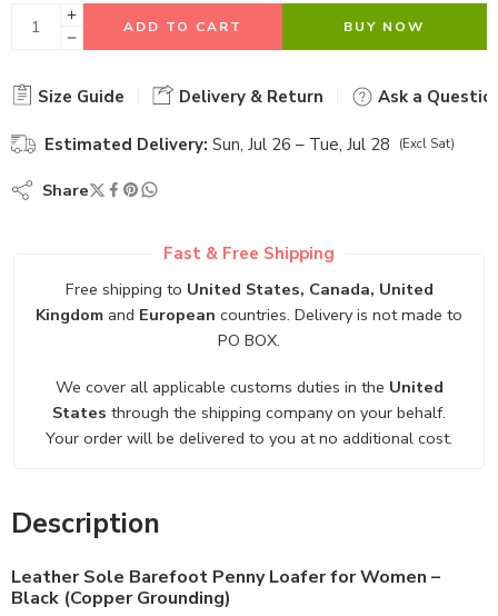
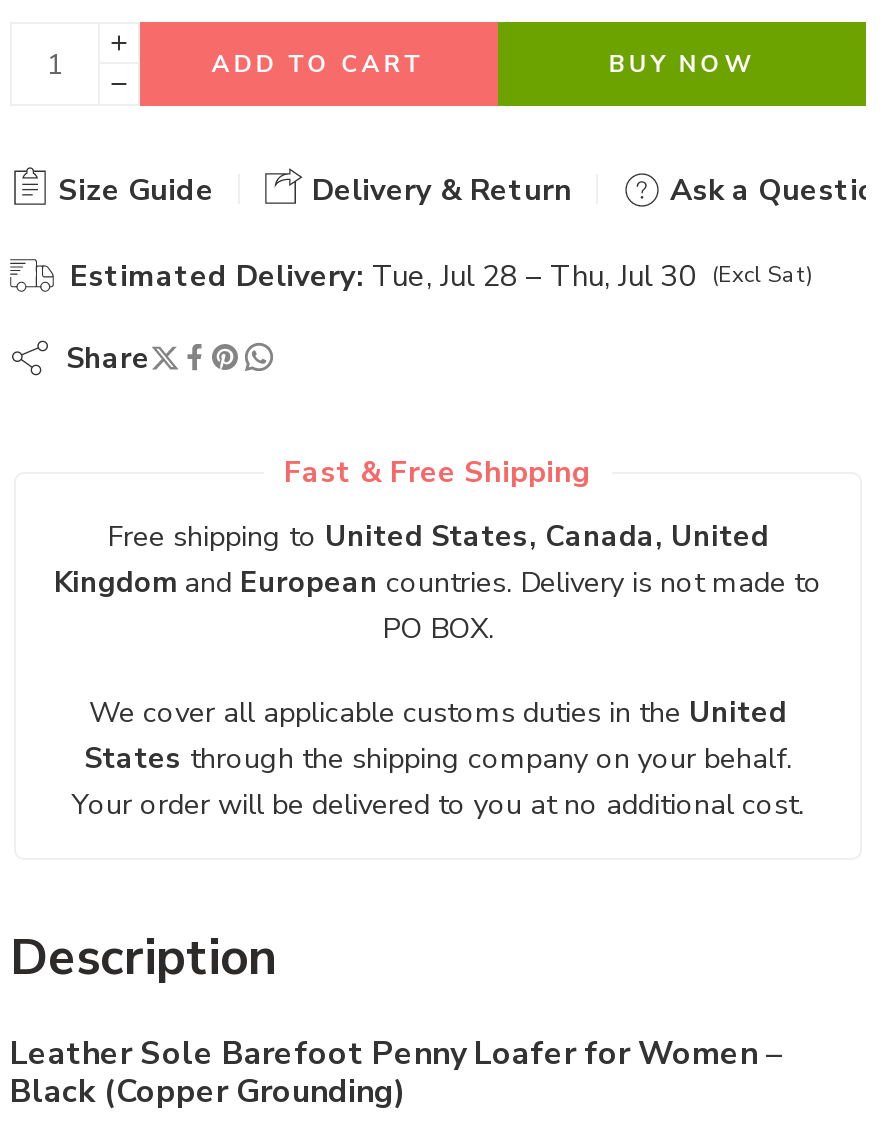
[44,133,455,155] Estimated Delivery: Sun, Jul 26 – Tue, Jul 28 (Excl Sat) -> [70,256,812,296] Estimated Delivery: Tue, Jul 28 – Thu, Jul 30 (Excl Sat)

